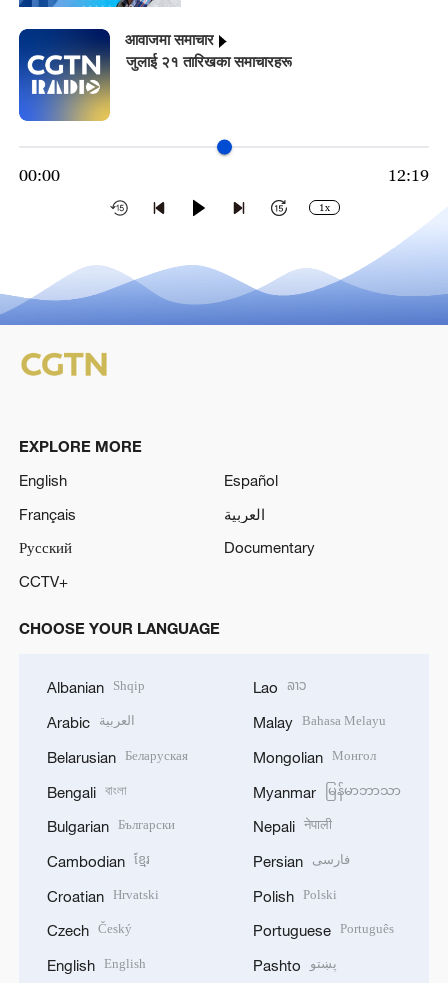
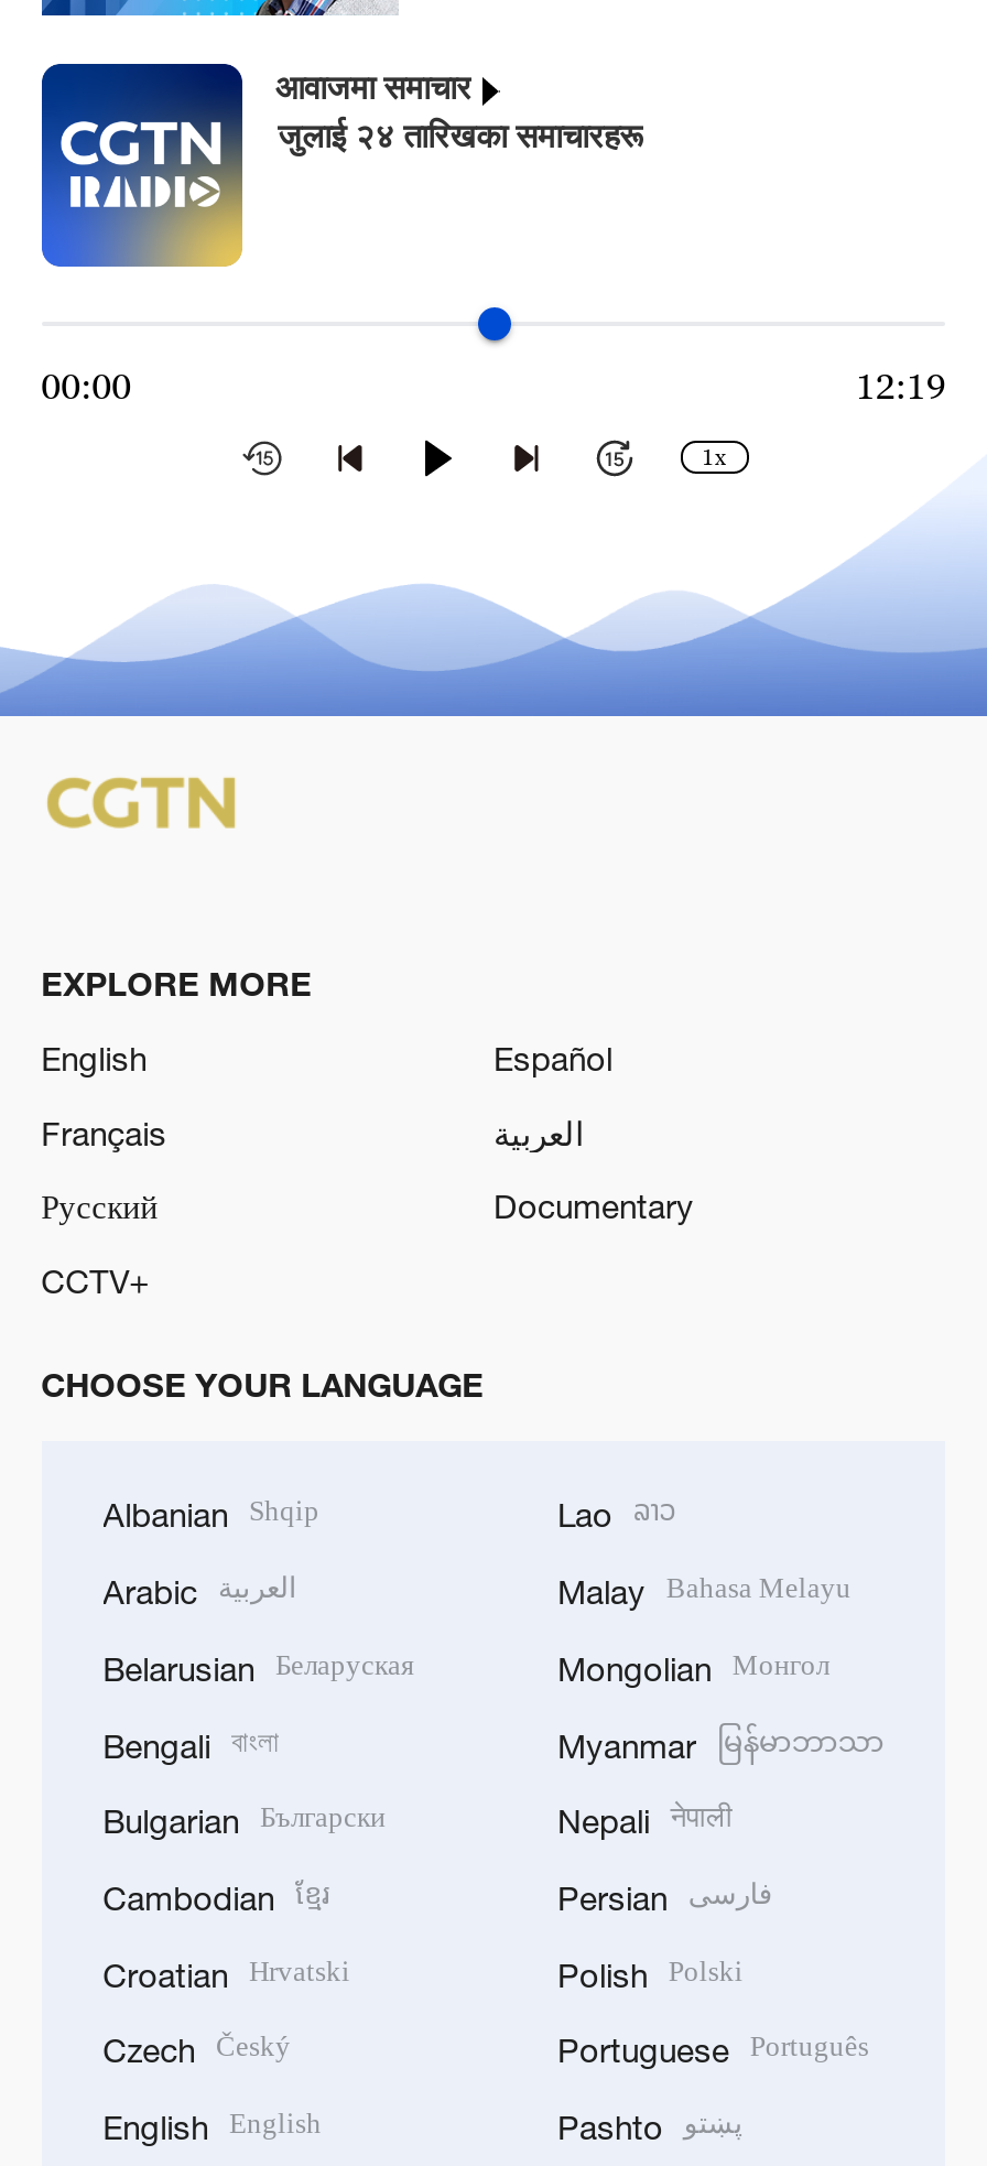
[126,52,292,73] जुलाई २१ तारिखका समाचारहरू -> [278,114,644,160] जुलाई २४ तारिखका समाचारहरू

